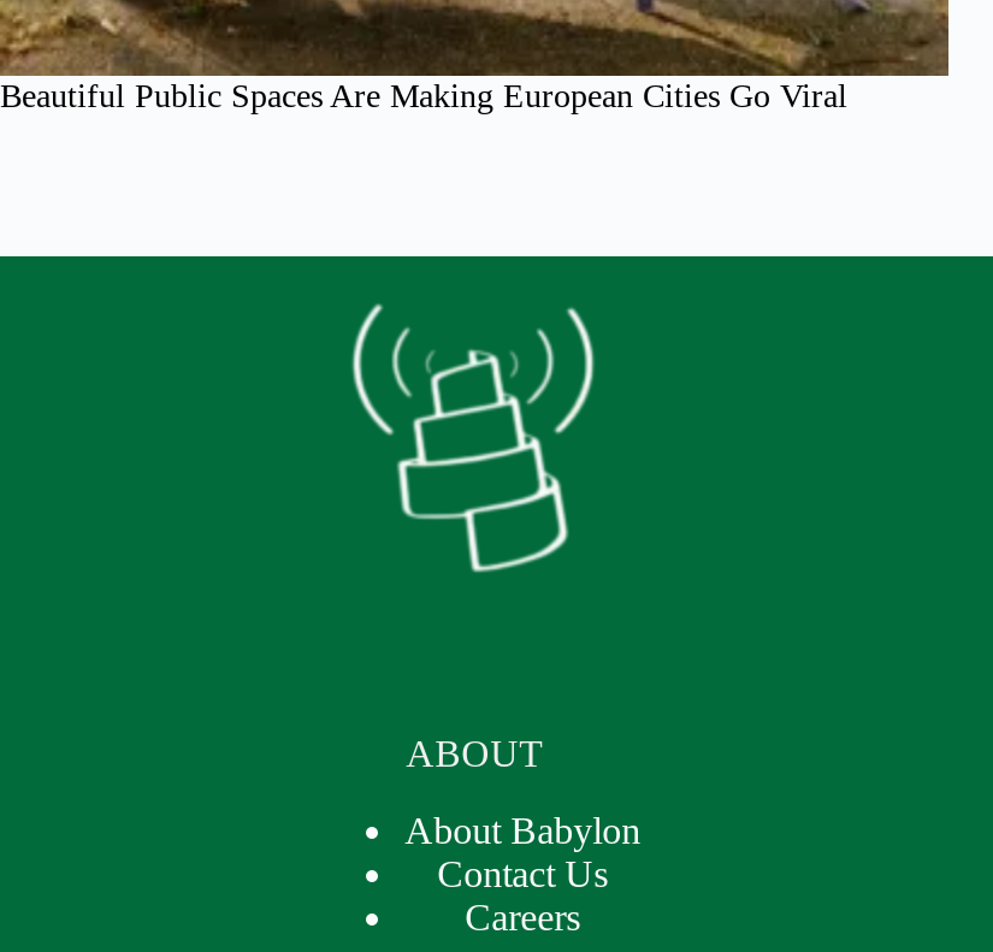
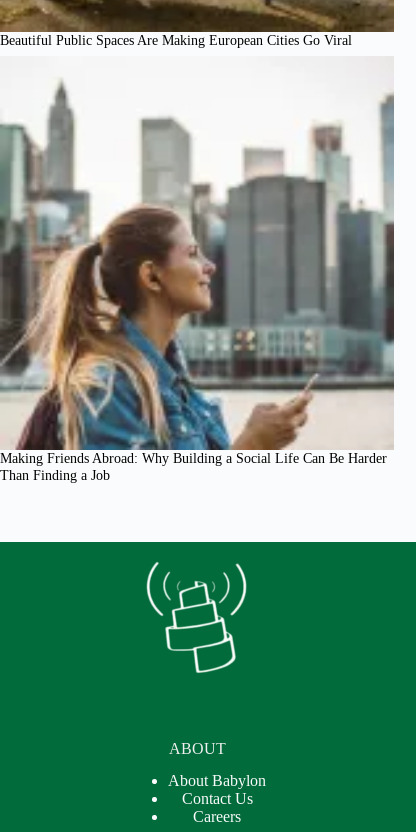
none -> [0,79,394,483] [image] | Making Friends Abroad: Why Building a Social Life Can Be Harder | Than Finding a Job

